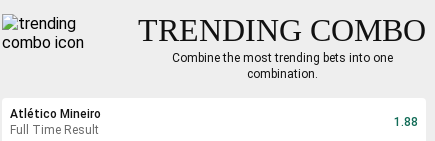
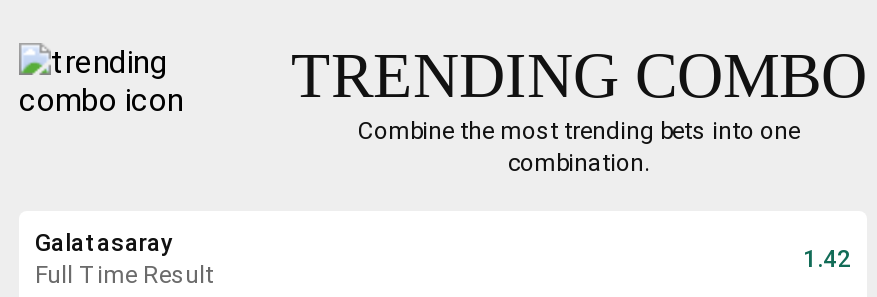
[10,107,101,121] Atlético Mineiro -> [35,229,173,257] Galatasaray
[394,115,418,129] 1.88 -> [803,245,851,273] 1.42

